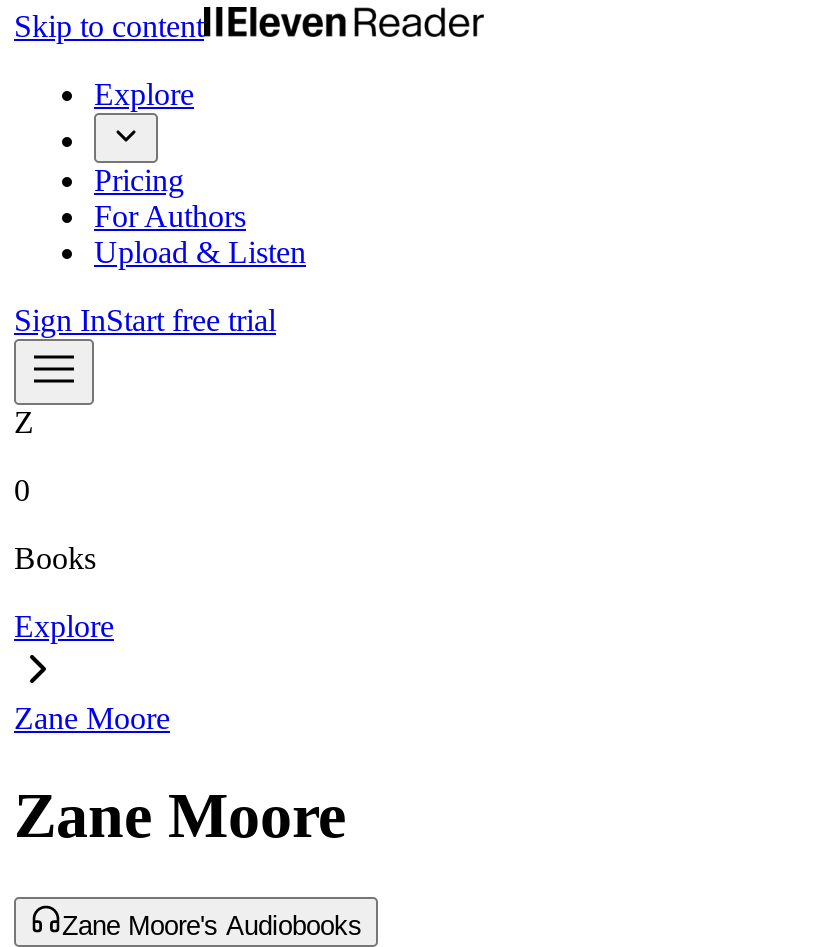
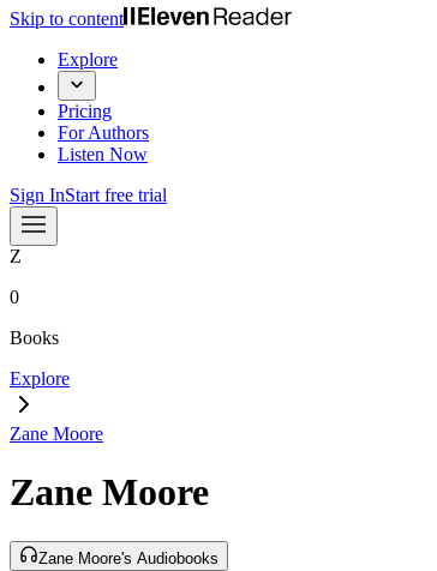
[94,235,306,269] Upload & Listen -> [58,144,148,164] Listen Now

